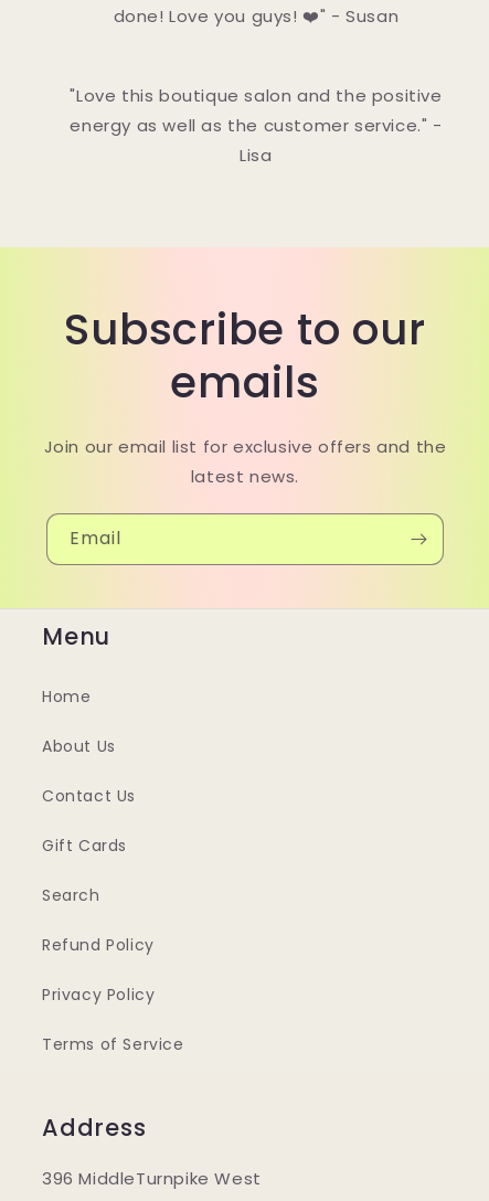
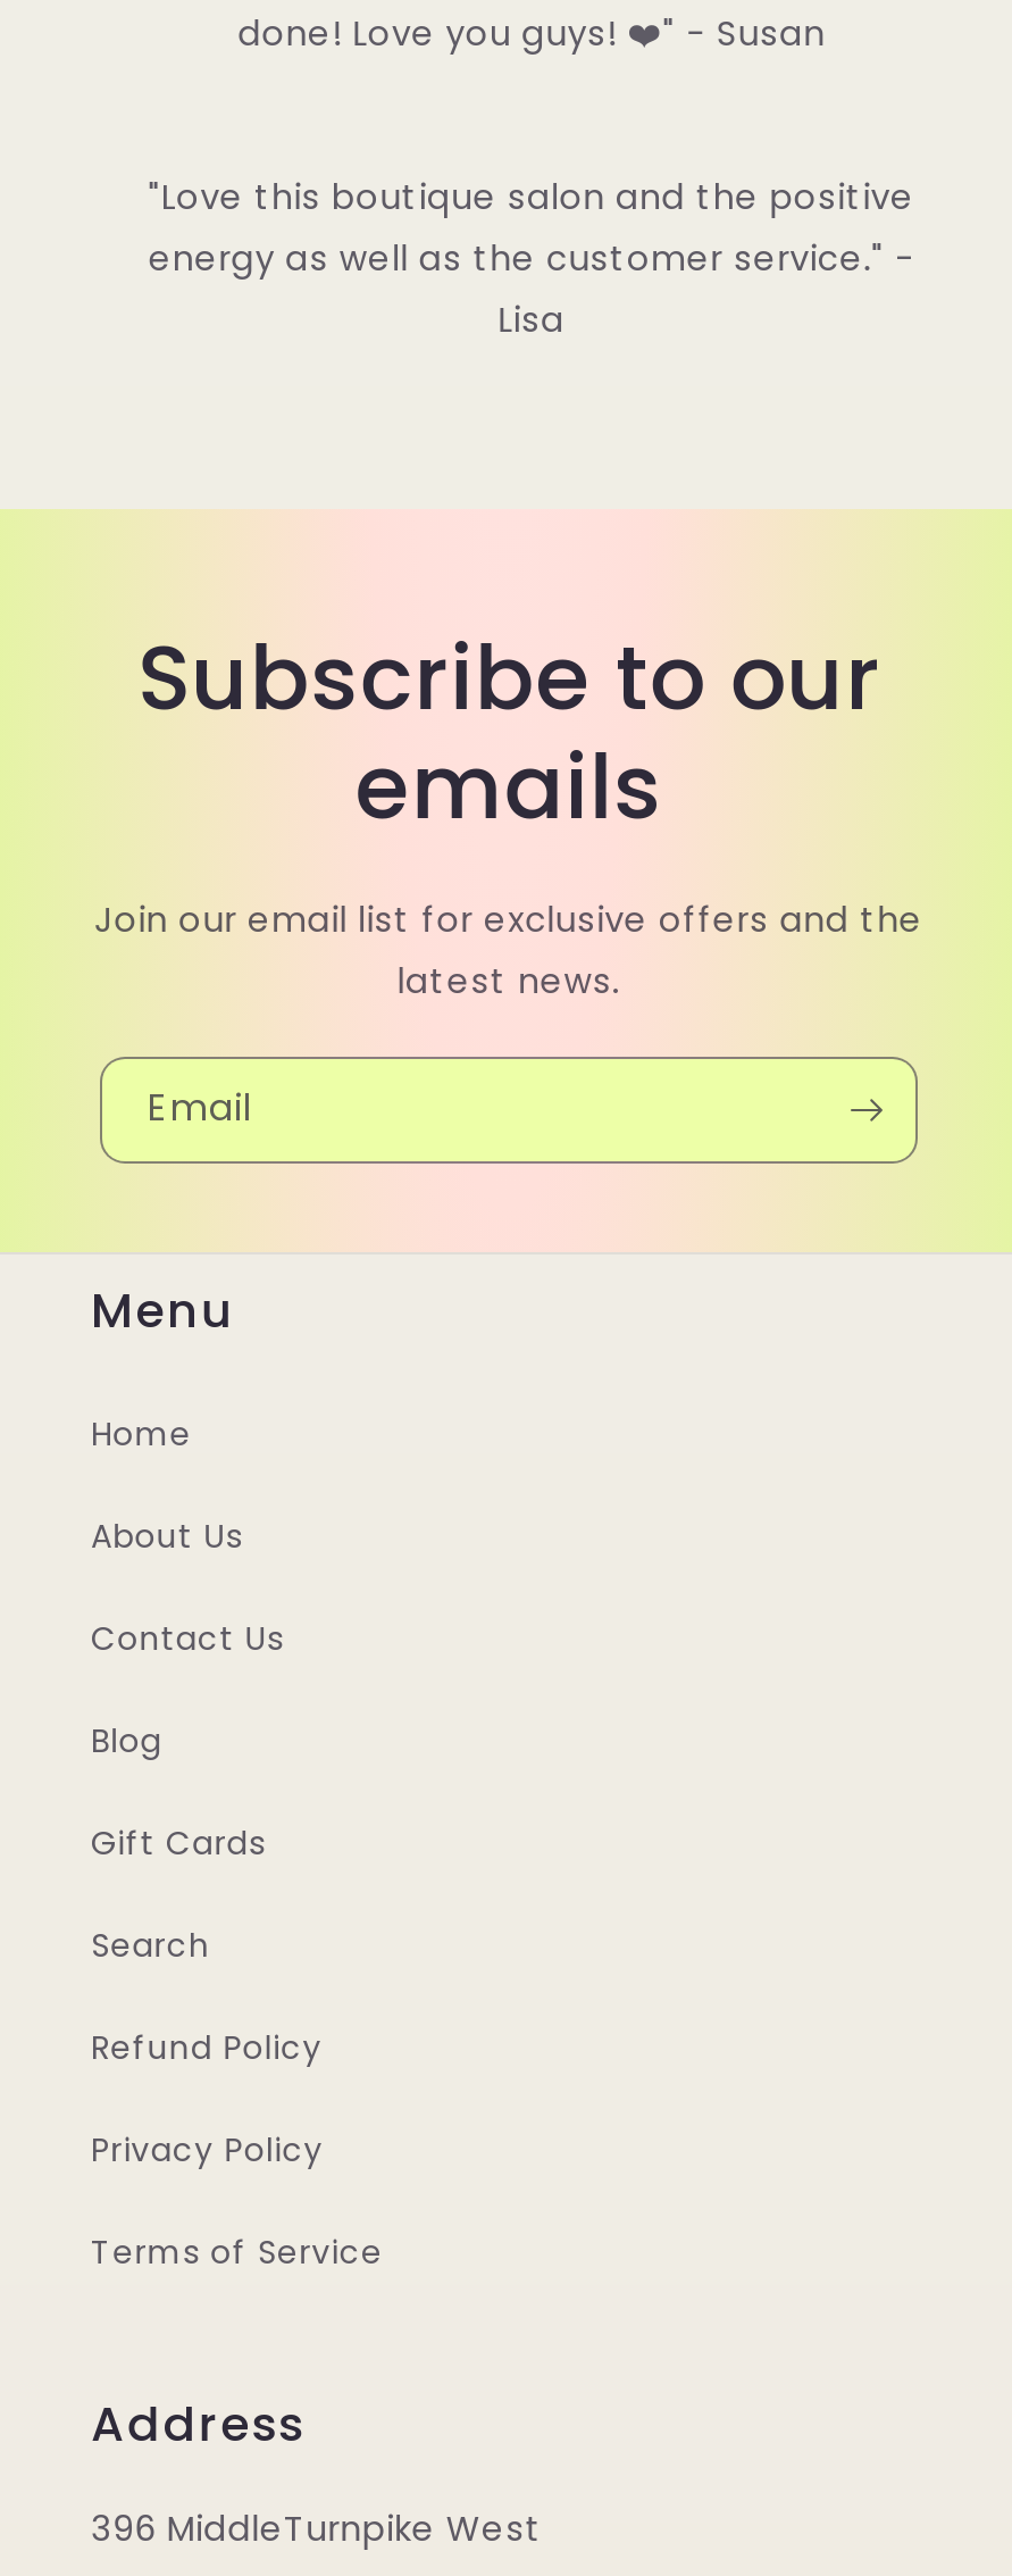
none -> [91,1718,162,1764] Blog

